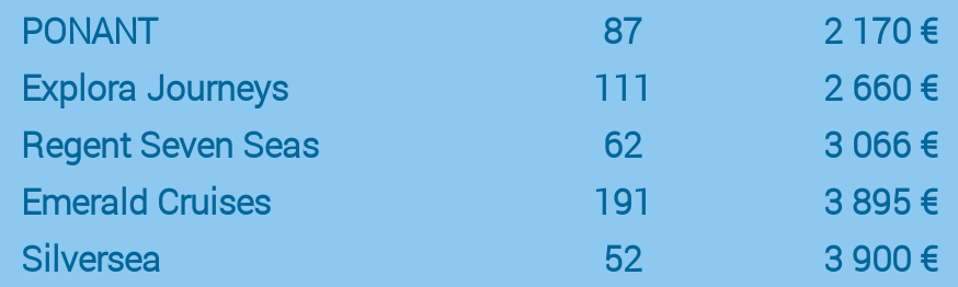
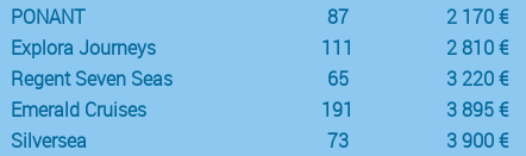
[823,63,937,111] 2 660 € -> [446,34,508,60] 2 810 €
[603,120,642,168] 62 -> [327,65,348,91] 65
[823,120,937,168] 3 066 € -> [446,65,508,91] 3 220 €
[603,234,642,282] 52 -> [327,127,348,153] 73

